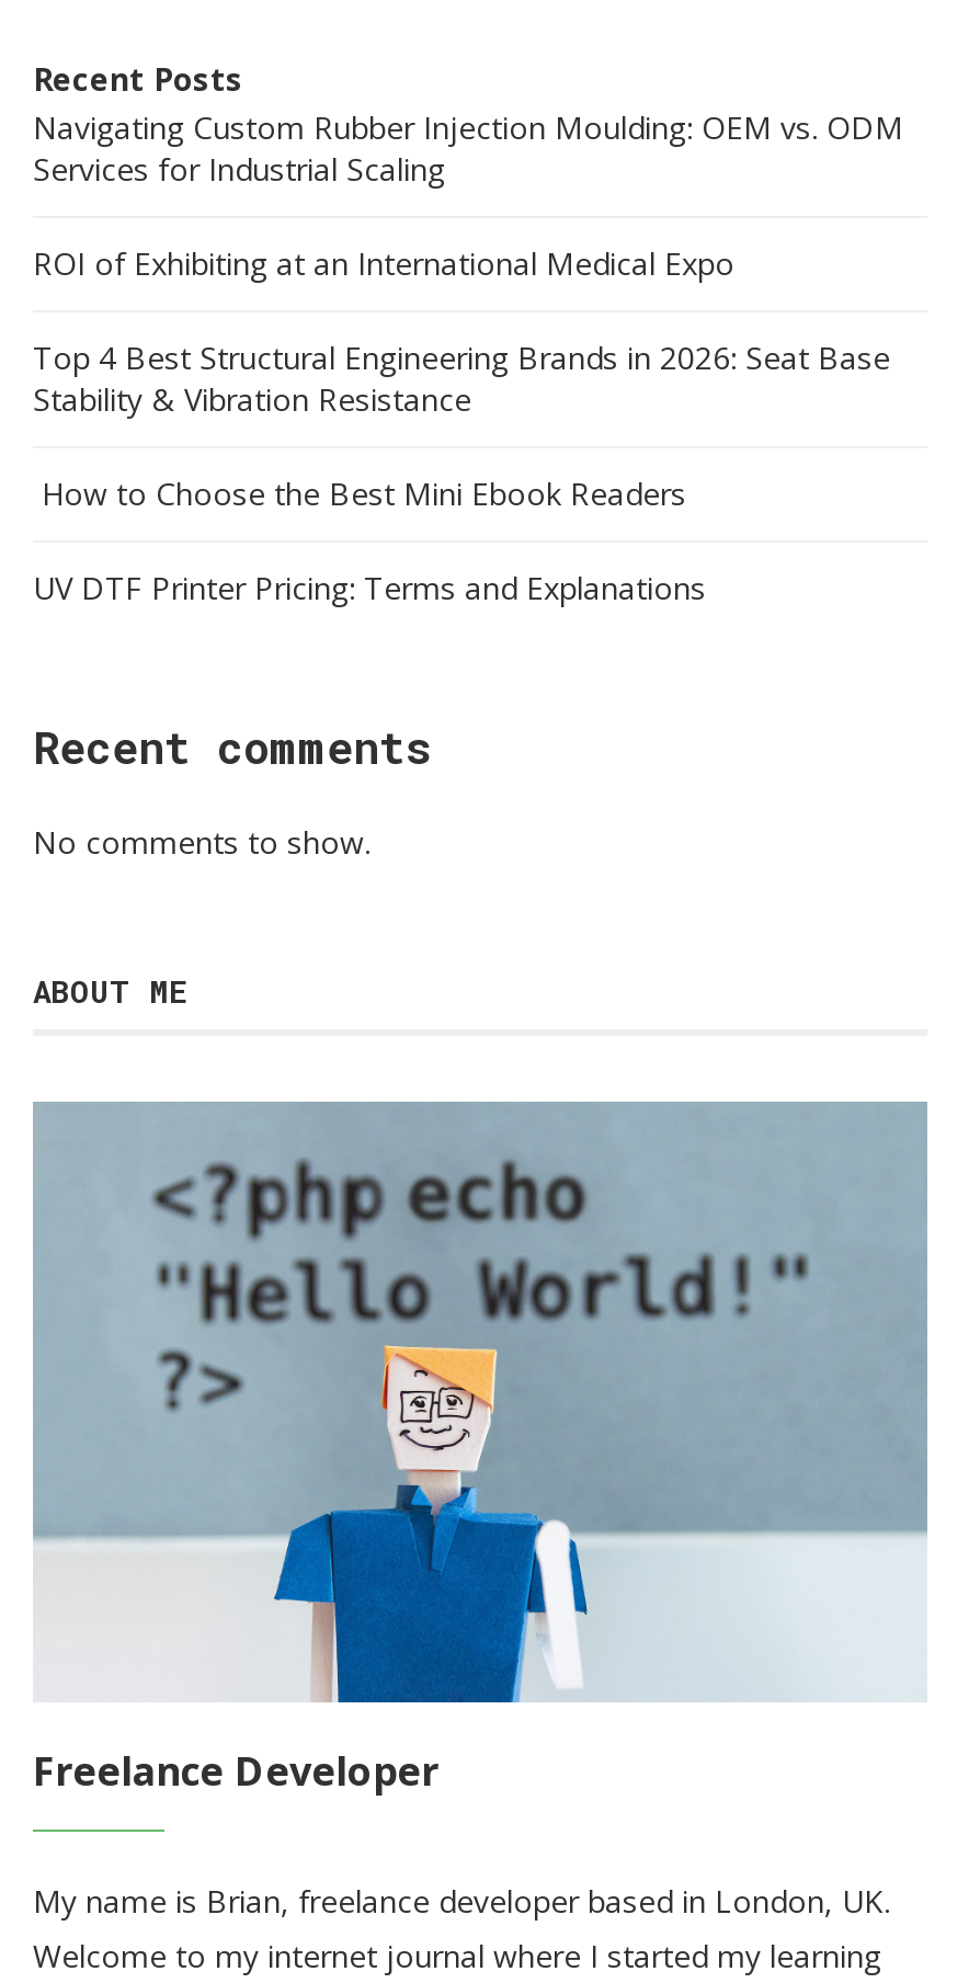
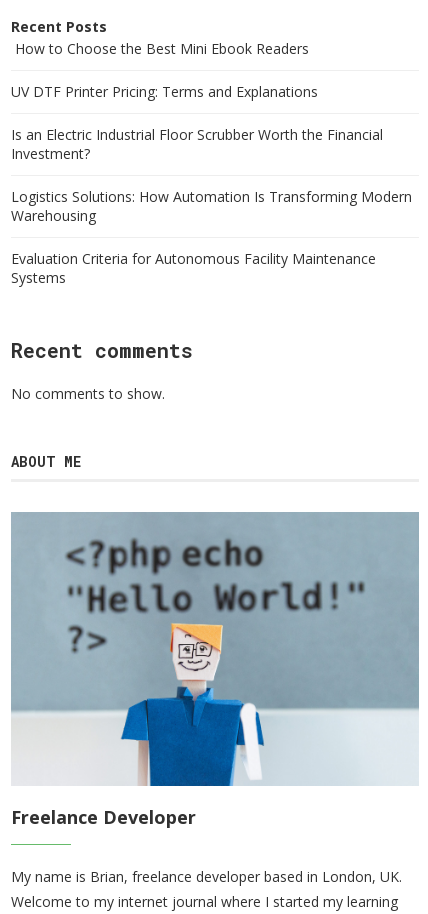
[33,107,903,421] Navigating Custom Rubber Injection Moulding: OEM vs. ODM | Services for Industrial Scaling | ROI of Exhibiting at an International Medical Expo | Top 4 Best Structural Engineering Brands in 2026: Seat Base | Stability & Vibration Resistance -> none
moved [33,474,706,609] -> [11,39,318,101]: How to Choose the Best Mini Ebook Readers | UV DTF Printer Pricing: Terms and Explanations
none -> [11,125,412,287] Is an Electric Industrial Floor Scrubber Worth the Financial | Investment? | Logistics Solutions: How Automation Is Transforming Modern | Warehousing | Evaluation Criteria for Autonomous Facility Maintenance | Systems

